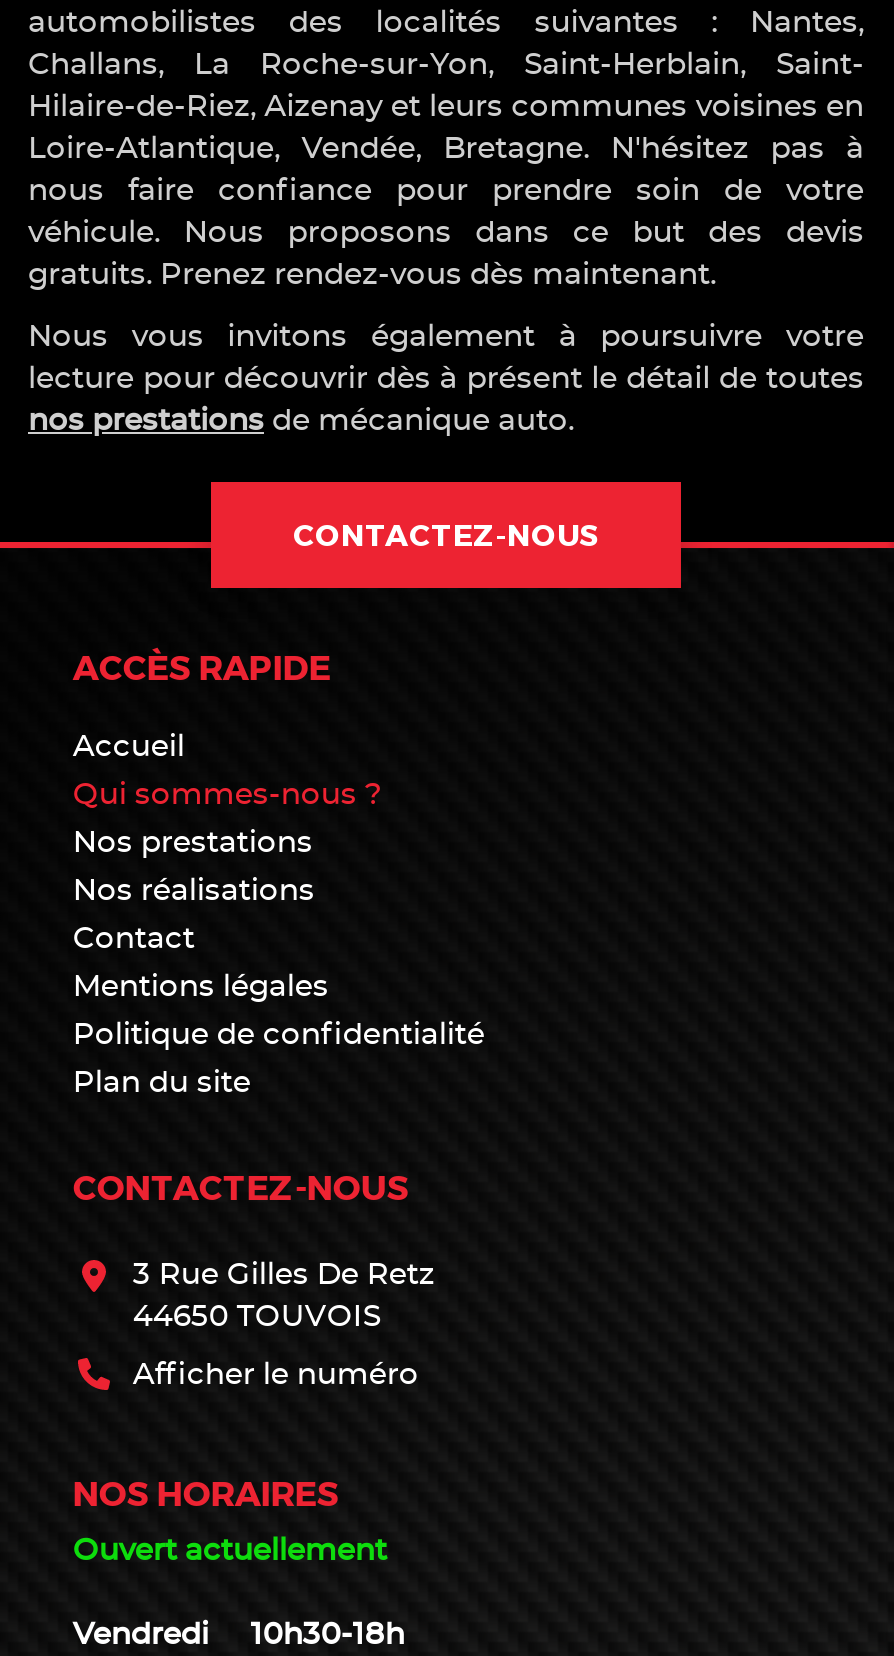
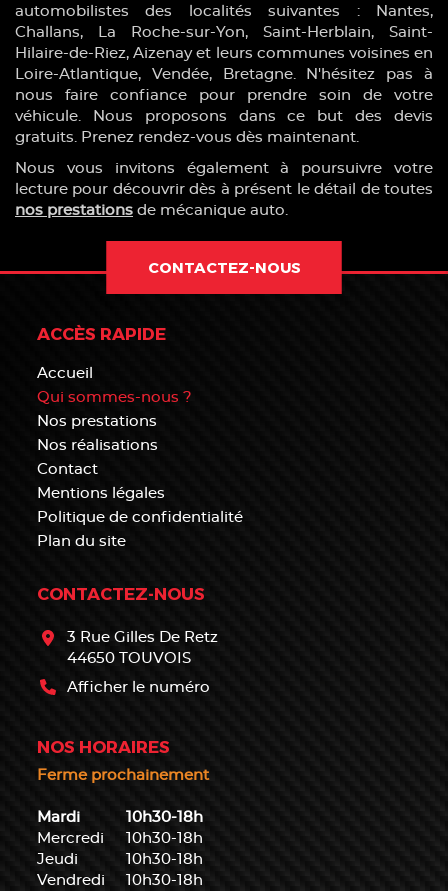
[73,1536,387,1566] Ouvert actuellement -> [37,768,209,867] Ferme prochainement | Mardi | 10h30-18h | Mercredi | 10h30-18h | Jeudi | 10h30-18h

